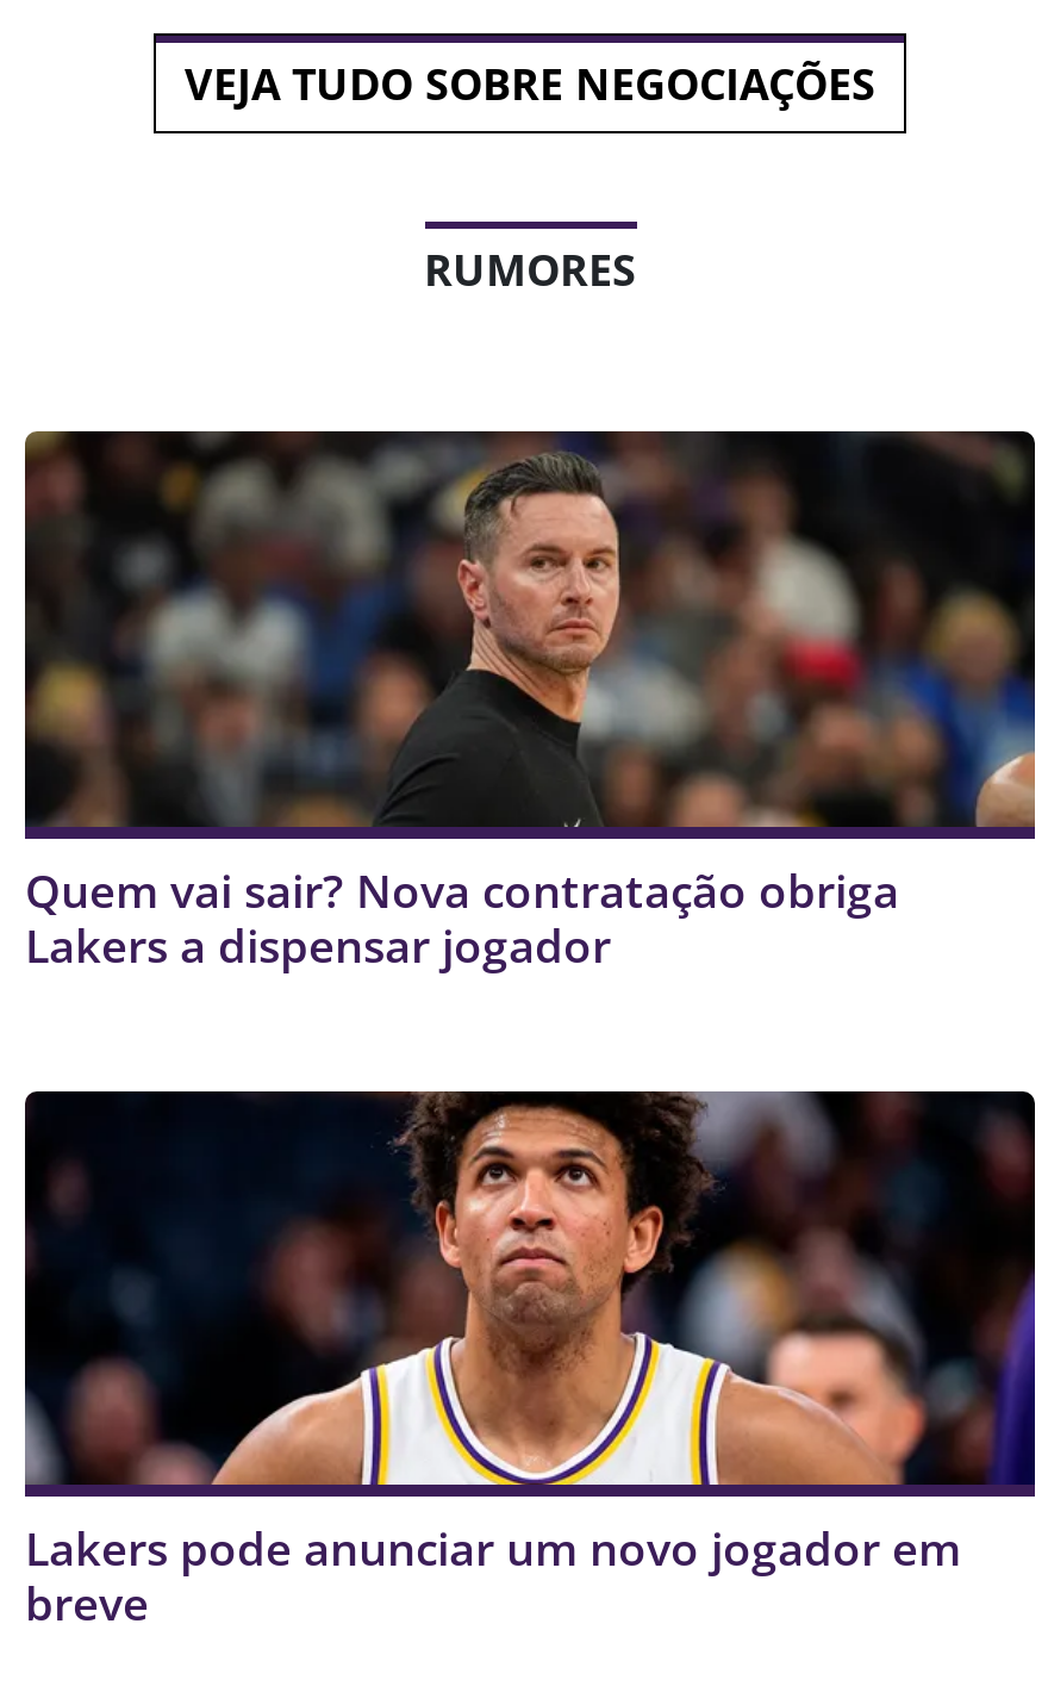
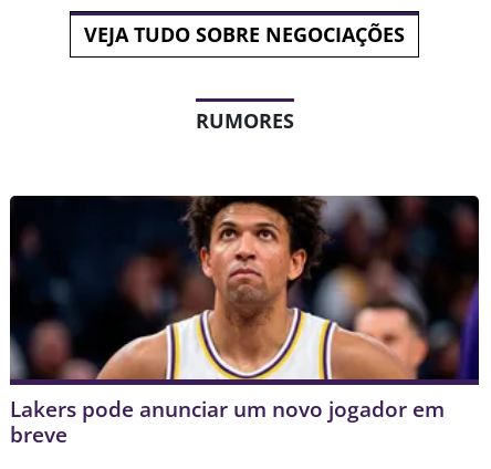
[23,429,1037,976] [image] | Quem vai sair? Nova contratação obriga | Lakers a dispensar jogador -> none

